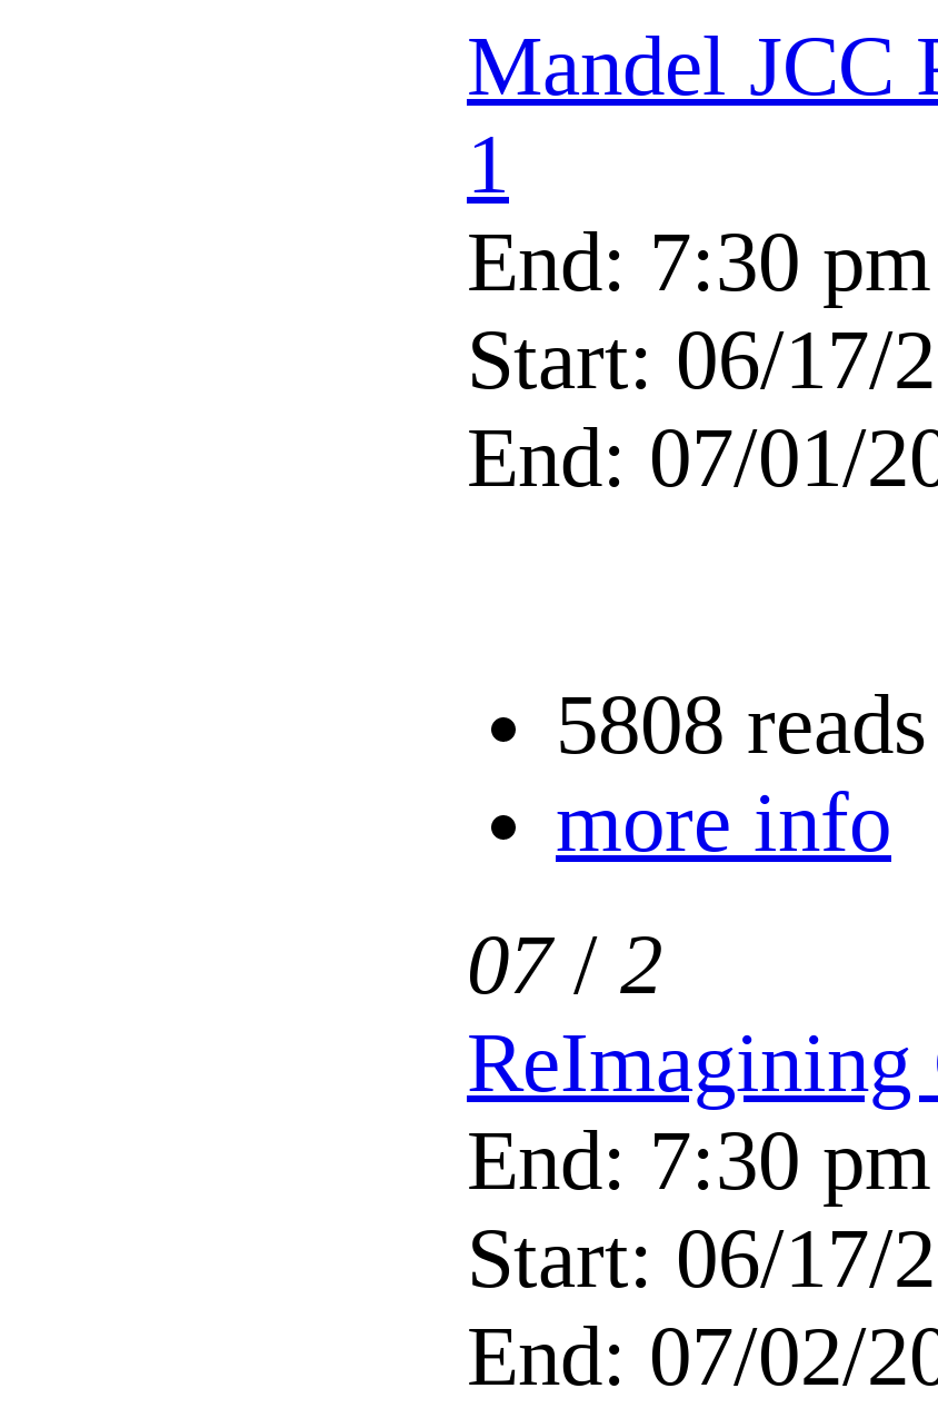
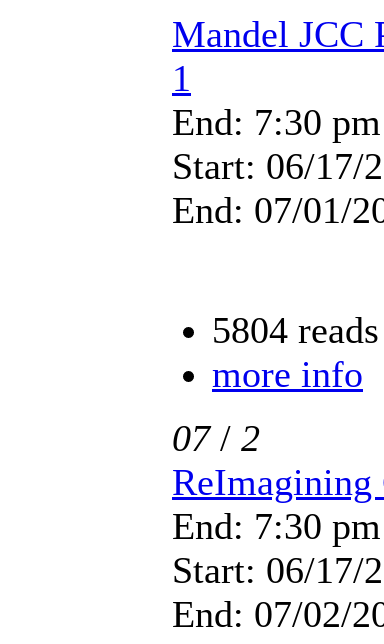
[556,677,927,771] 5808 reads -> [212,309,379,351] 5804 reads

